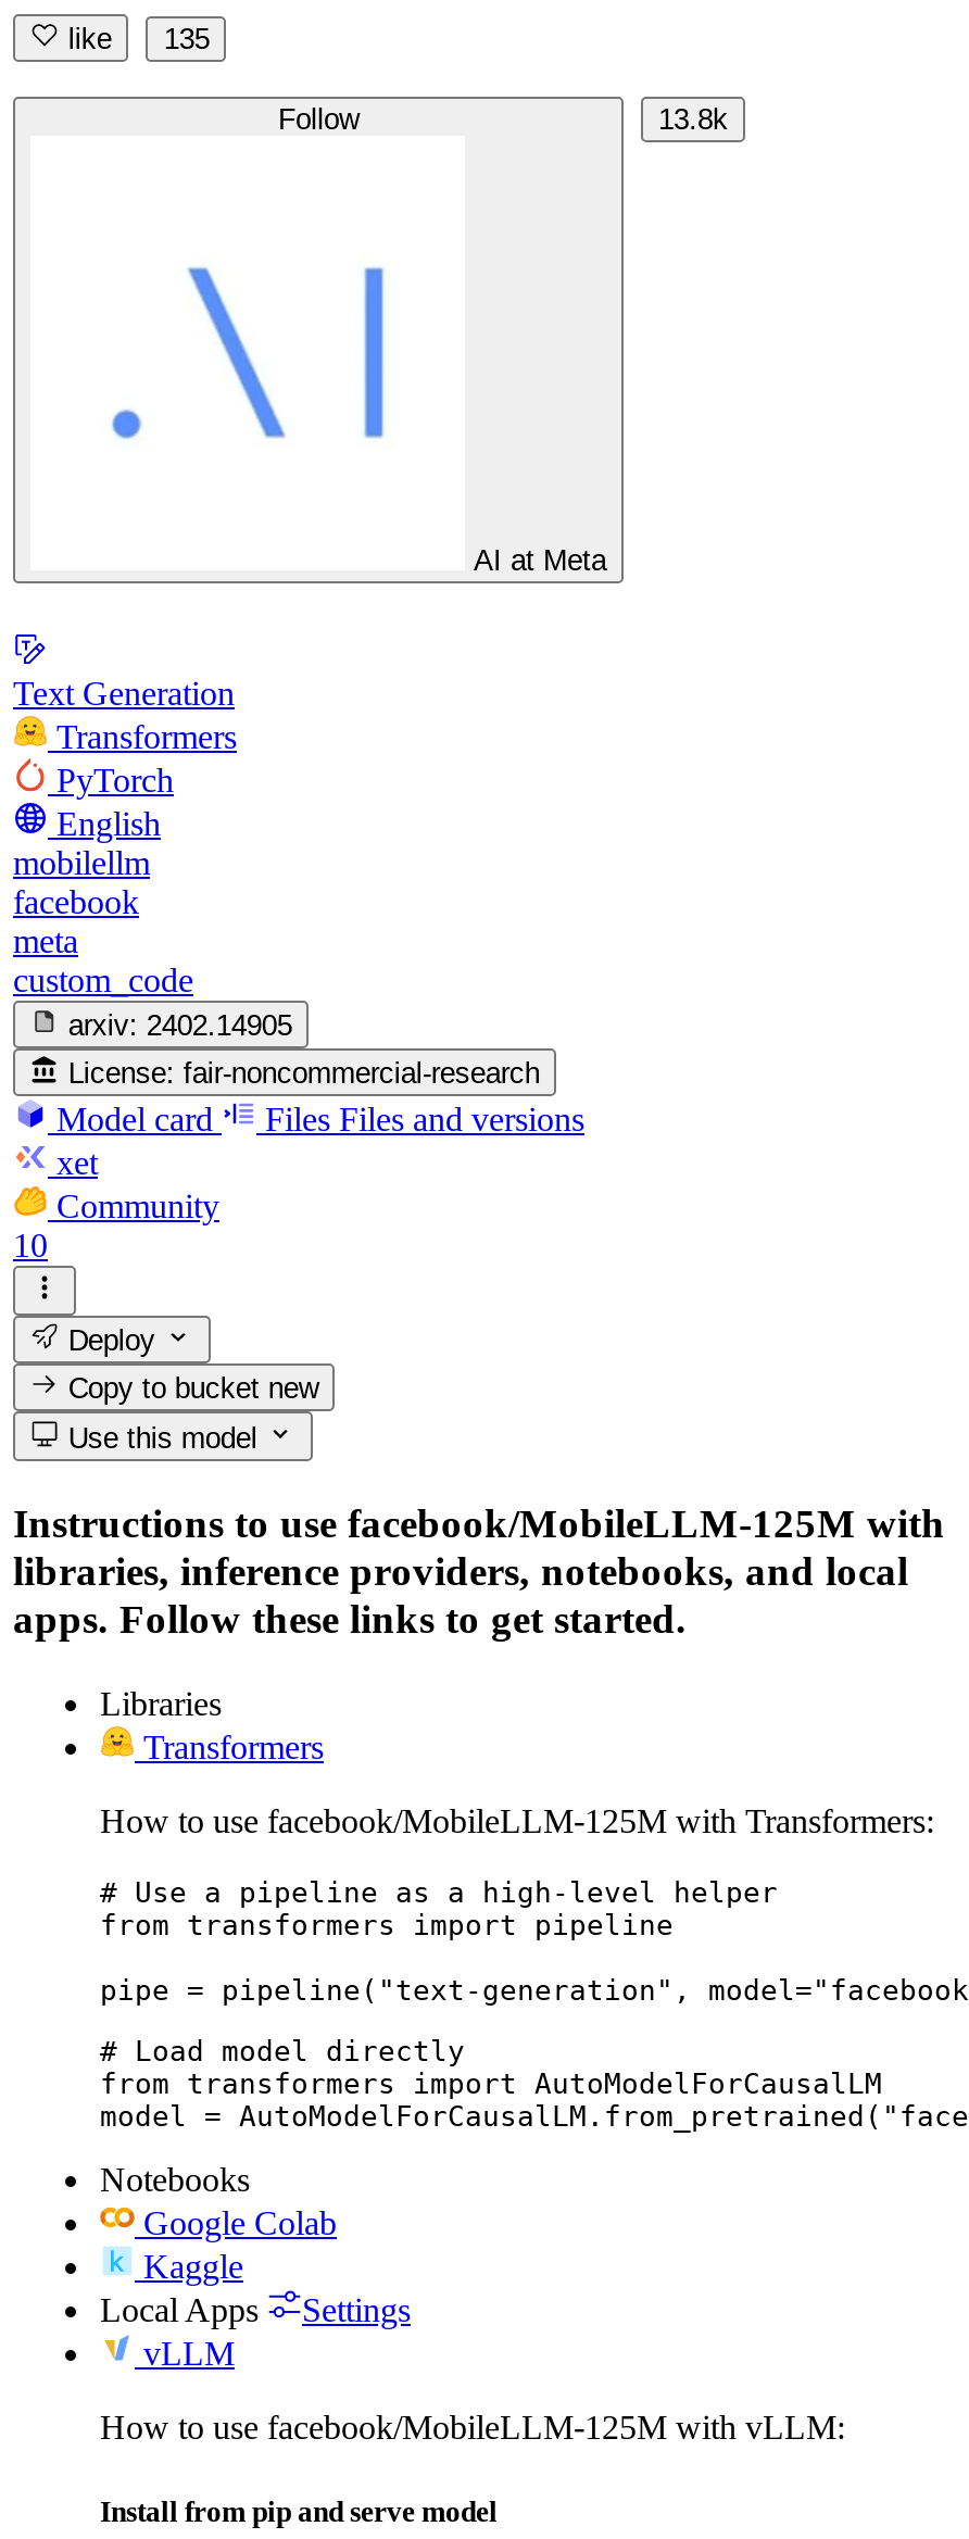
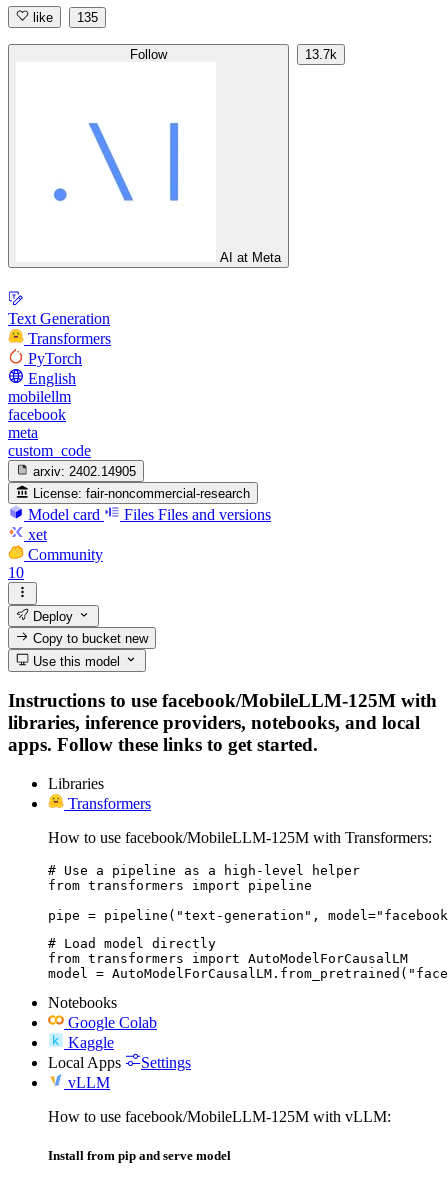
[658,103,728,136] 13.8k -> [305,47,337,62] 13.7k

